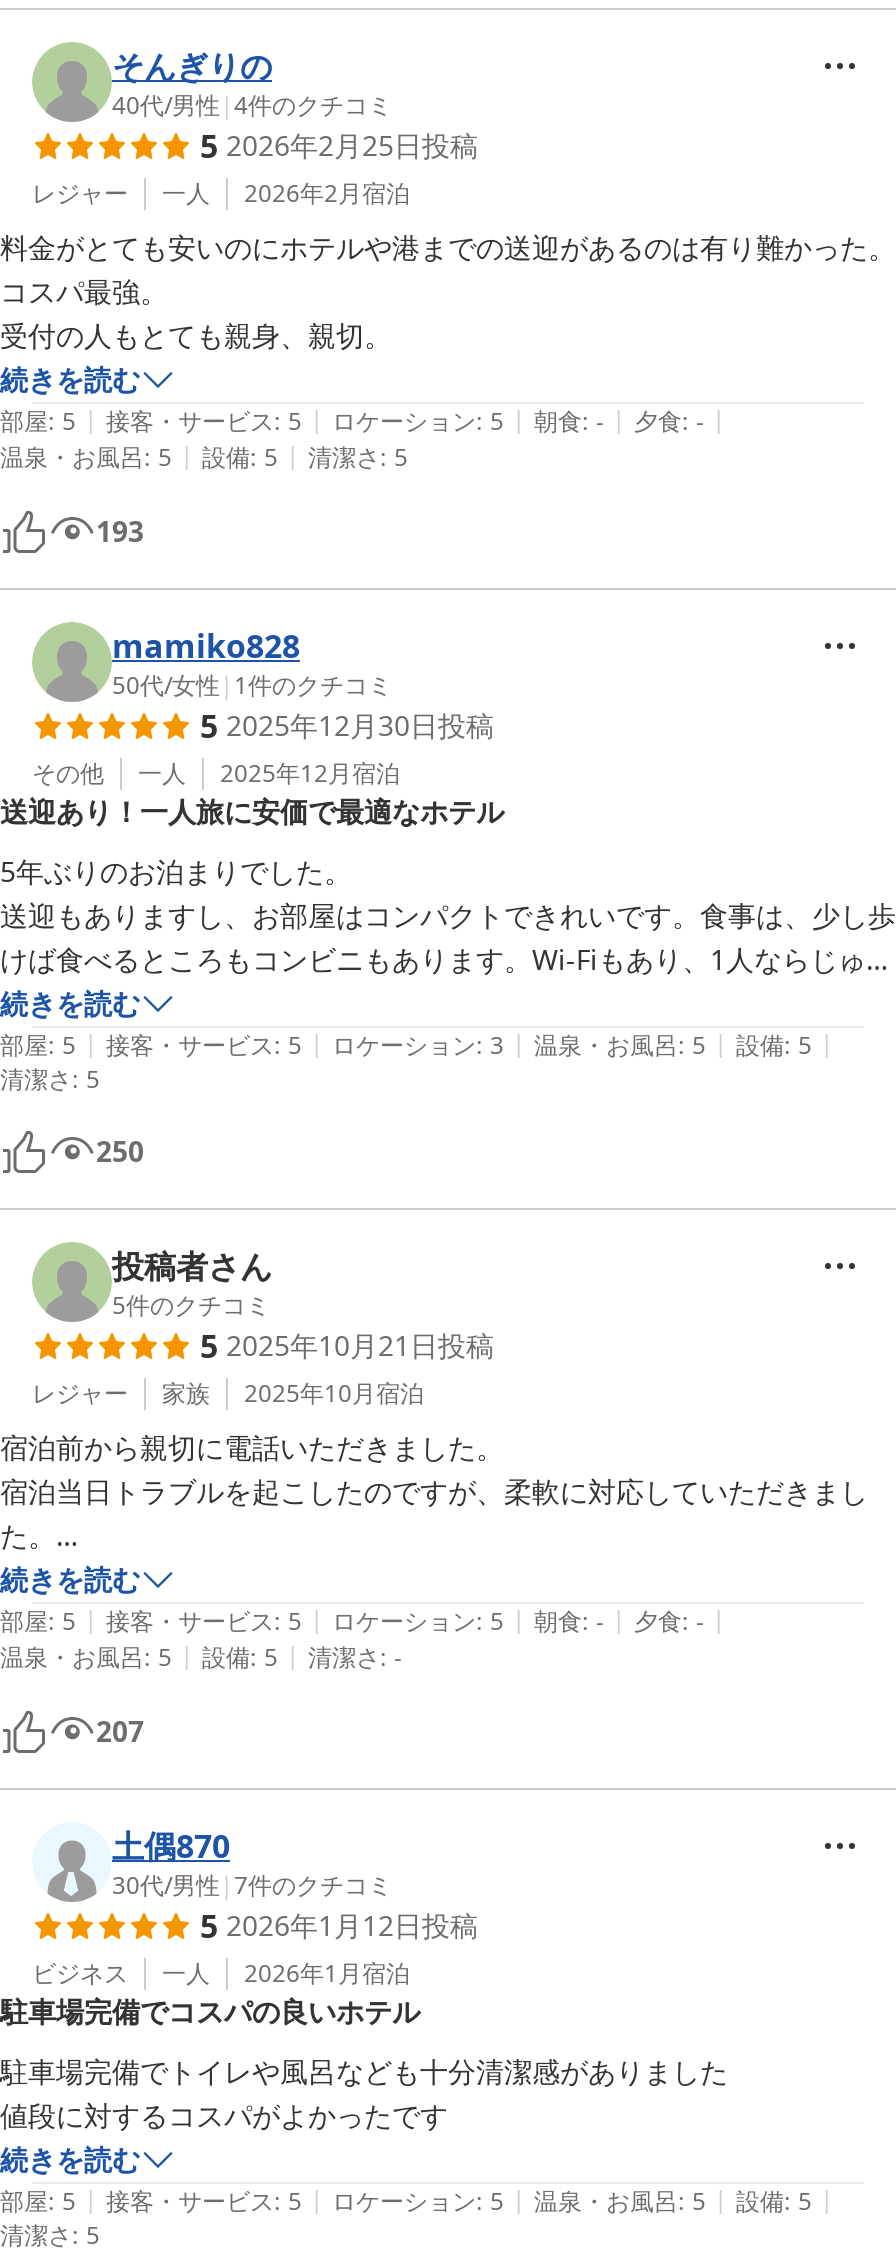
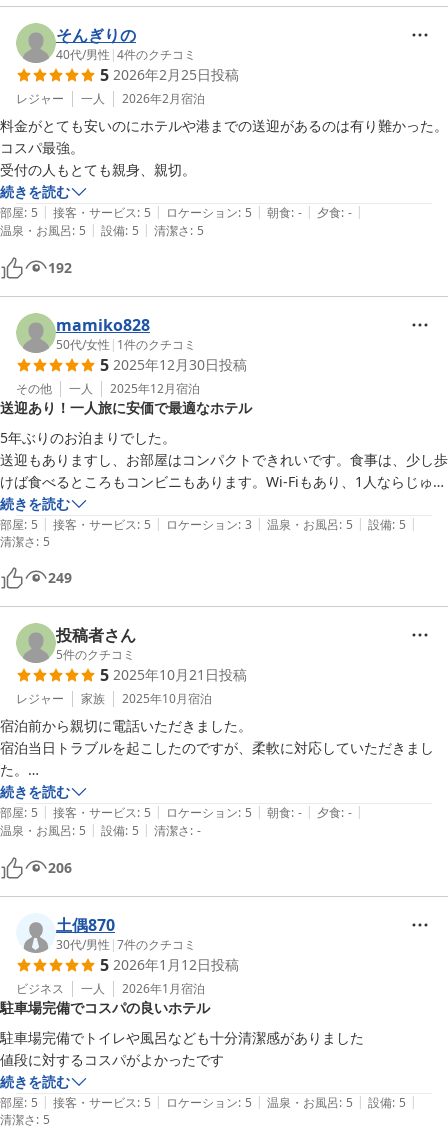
[96,512,144,550] 193 -> [48,258,72,277] 192
[96,1132,144,1170] 250 -> [48,568,72,587] 249
[96,1712,144,1750] 207 -> [48,858,72,877] 206

